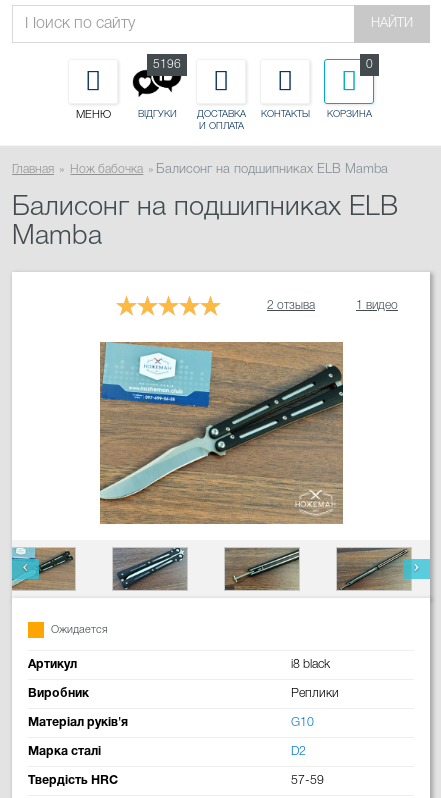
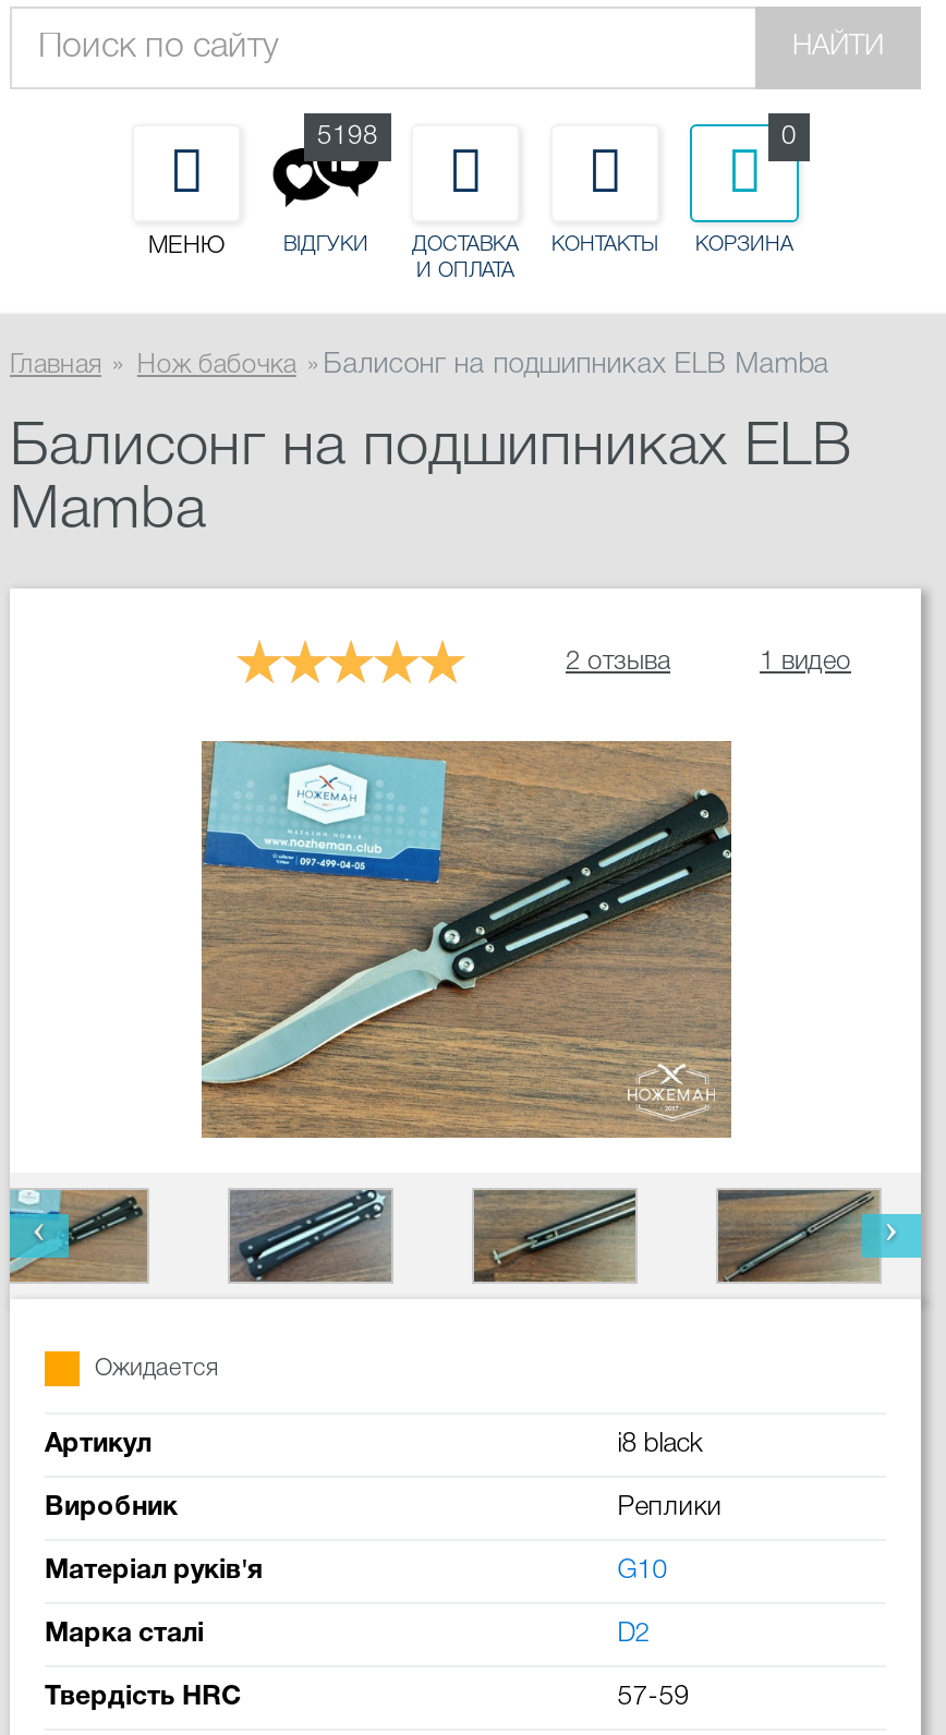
[153,59,181,70] 5196 -> [317,123,378,147] 5198

